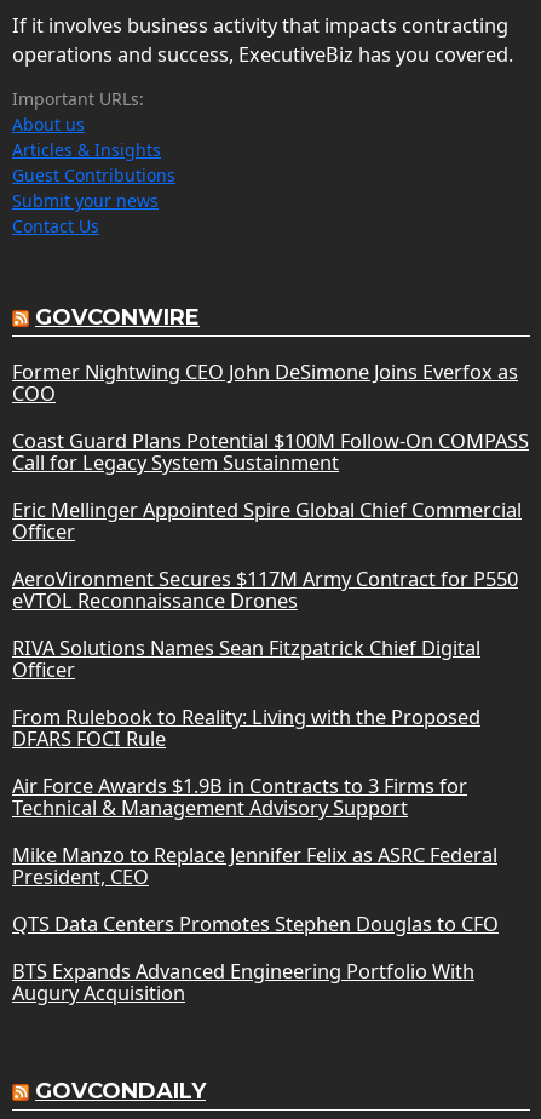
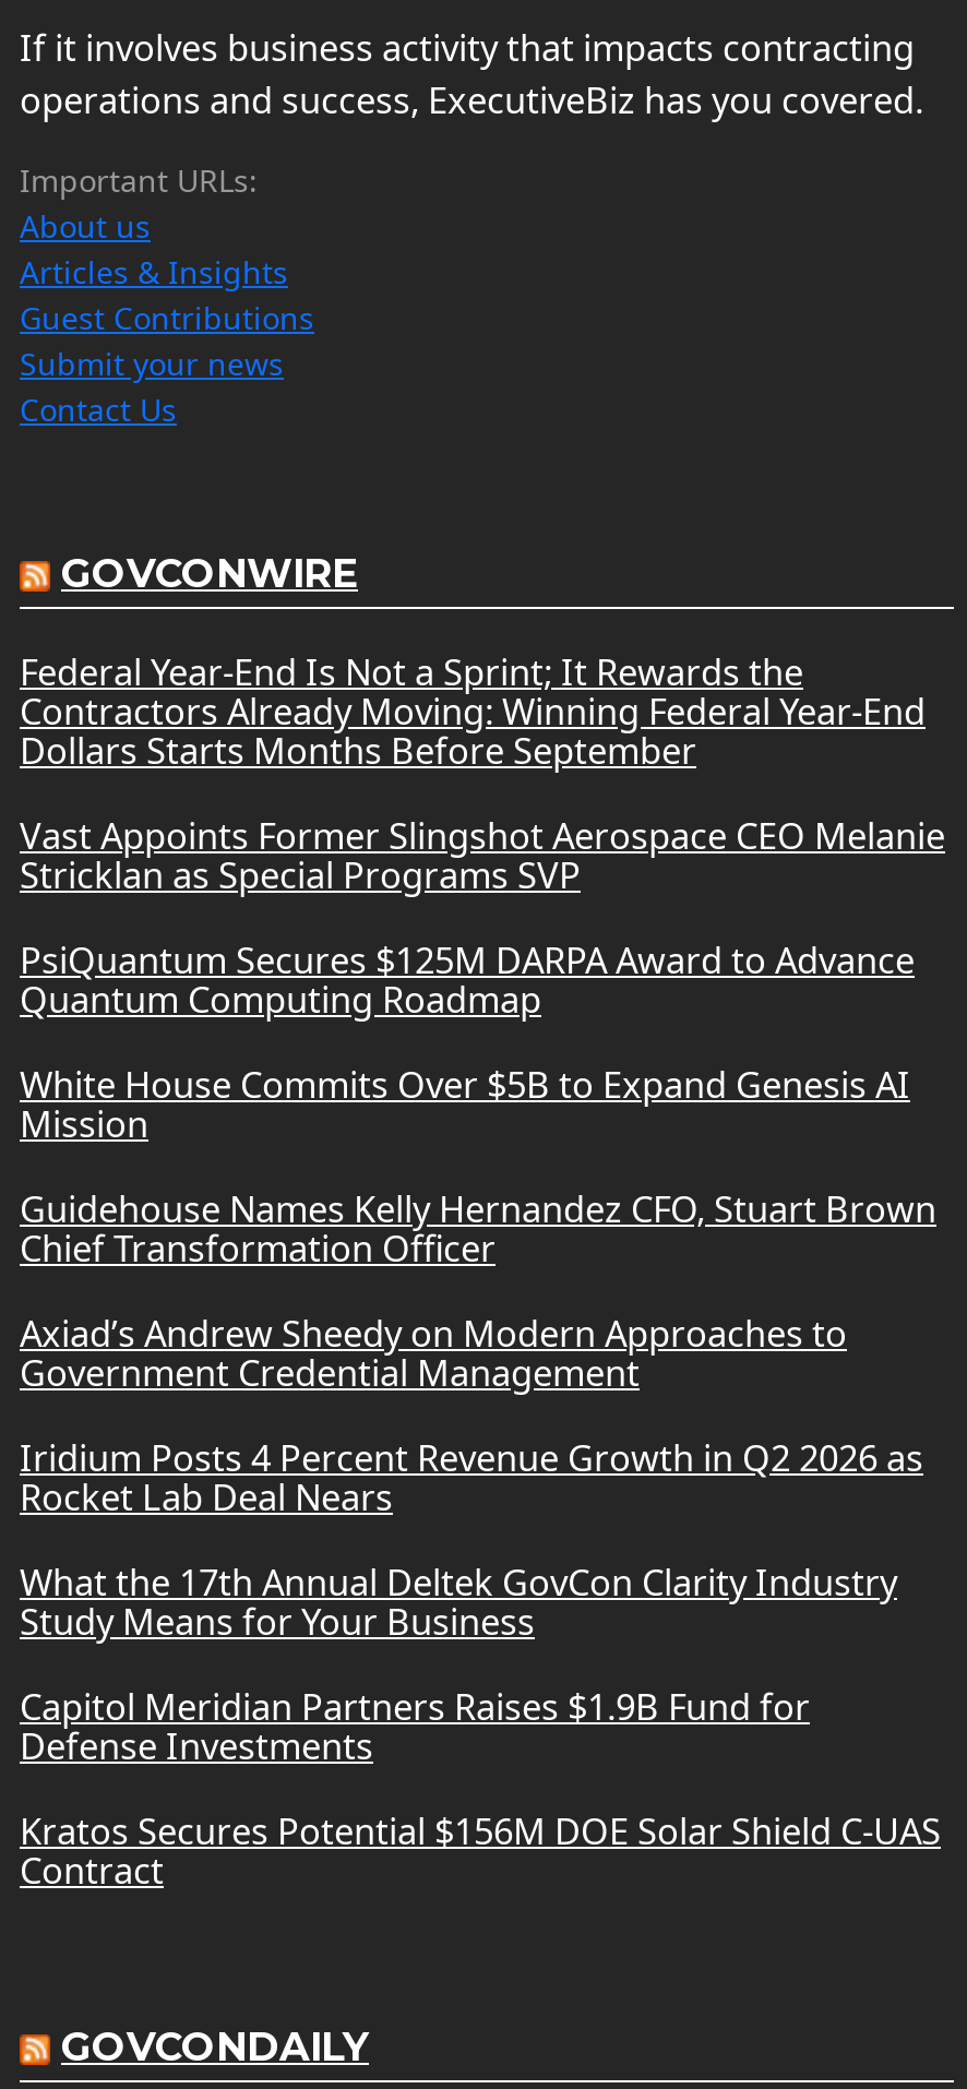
[12,358,518,407] Former Nightwing CEO John DeSimone Joins Everfox as | COO -> [20,648,926,774] Federal Year-End Is Not a Sprint; It Rewards the | Contractors Already Moving: Winning Federal Year-End | Dollars Starts Months Before September
[12,427,529,476] Coast Guard Plans Potential $100M Follow-On COMPASS | Call for Legacy System Sustainment -> [20,811,945,899] Vast Appoints Former Slingshot Aerospace CEO Melanie | Stricklan as Special Programs SVP
[12,496,522,545] Eric Mellinger Appointed Spire Global Chief Commercial | Officer -> [20,936,915,1023] PsiQuantum Secures $125M DARPA Award to Advance | Quantum Computing Roadmap
[12,565,518,614] AeroVironment Secures $117M Army Contract for P550 | eVTOL Reconnaissance Drones -> [20,1060,910,1148] White House Commits Over $5B to Expand Genesis AI | Mission
[12,634,480,683] RIVA Solutions Names Sean Fitzpatrick Chief Digital | Officer -> [20,1185,936,1272] Guidehouse Names Kelly Hernandez CFO, Stuart Brown | Chief Transformation Officer
[12,703,480,752] From Rulebook to Reality: Living with the Proposed | DFARS FOCI Rule -> [20,1309,847,1396] Axiad’s Andrew Sheedy on Modern Approaches to | Government Credential Management
[12,772,467,821] Air Force Awards $1.9B in Contracts to 3 Firms for | Technical & Management Advisory Support -> [20,1433,923,1521] Iridium Posts 4 Percent Revenue Growth in Q2 2026 as | Rocket Lab Deal Nears
[12,841,497,890] Mike Manzo to Replace Jennifer Felix as ASRC Federal | President, CEO -> [20,1558,897,1645] What the 17th Annual Deltek GovCon Clarity Industry | Study Means for Your Business
[12,910,499,937] QTS Data Centers Promotes Stephen Douglas to CFO -> [20,1682,810,1770] Capitol Meridian Partners Raises $1.9B Fund for | Defense Investments
[12,958,474,1006] BTS Expands Advanced Engineering Portfolio With | Augury Acquisition -> [20,1807,941,1894] Kratos Secures Potential $156M DOE Solar Shield C-UAS | Contract

